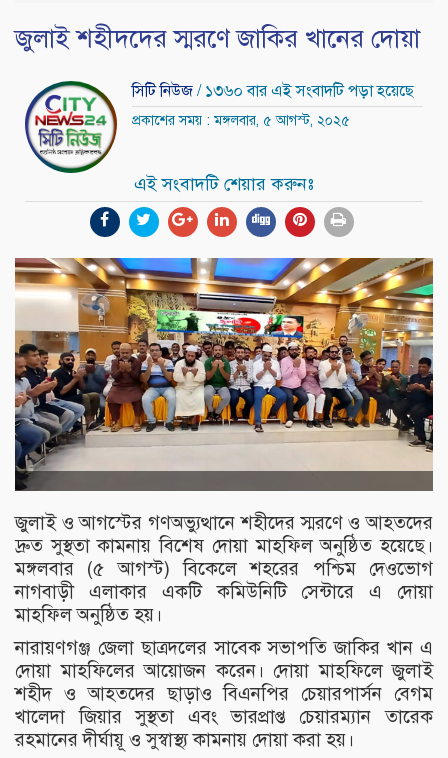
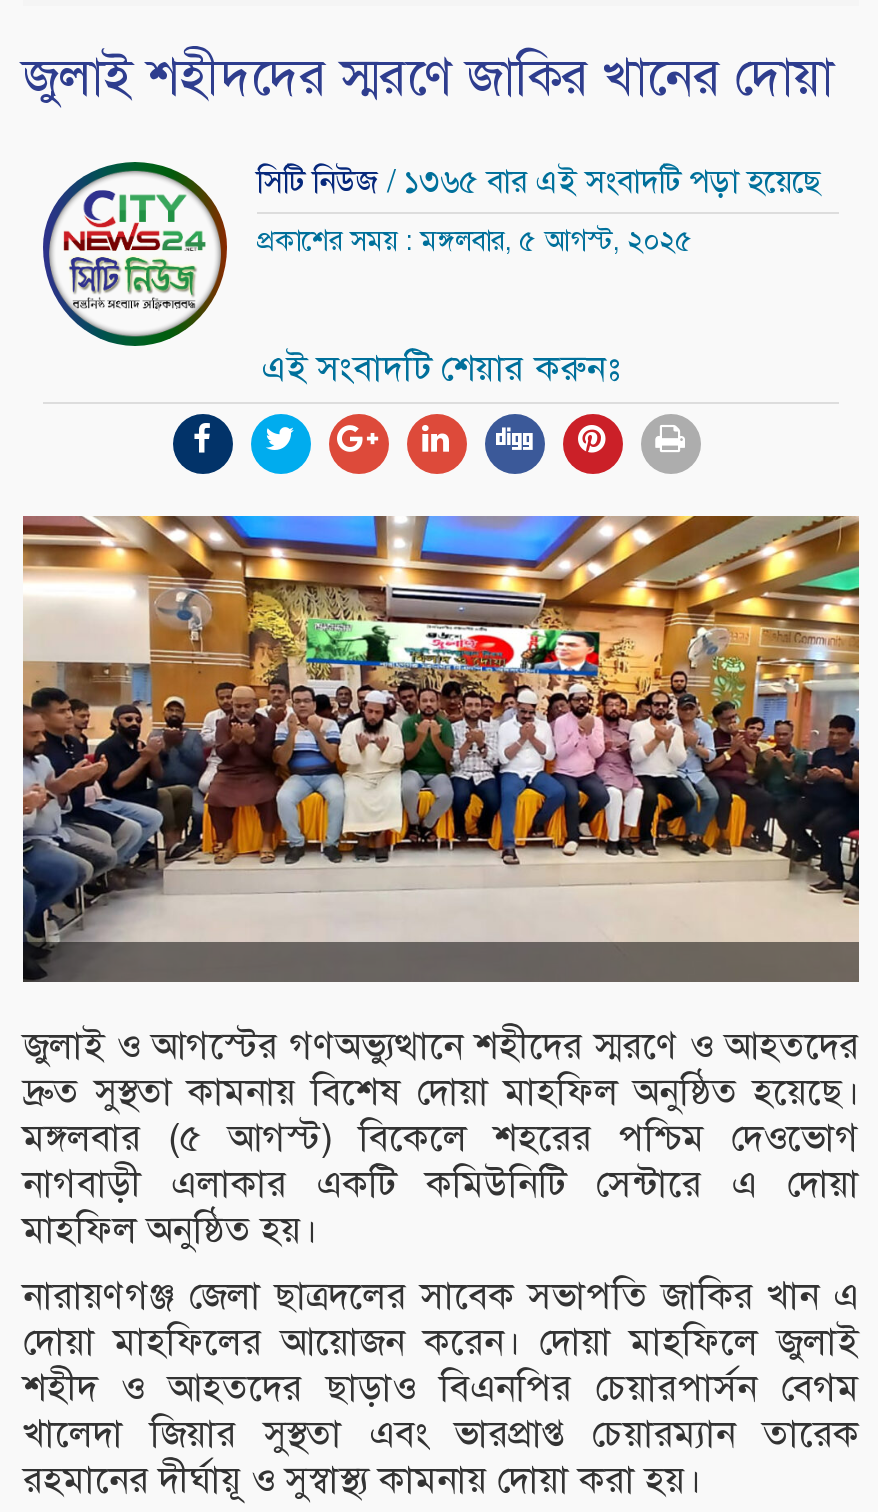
[132,81,414,101] সিটি নিউজ / ১৩৬০ বার এই সংবাদটি পড়া হয়েছে -> [257,162,821,202] সিটি নিউজ / ১৩৬৫ বার এই সংবাদটি পড়া হয়েছে

